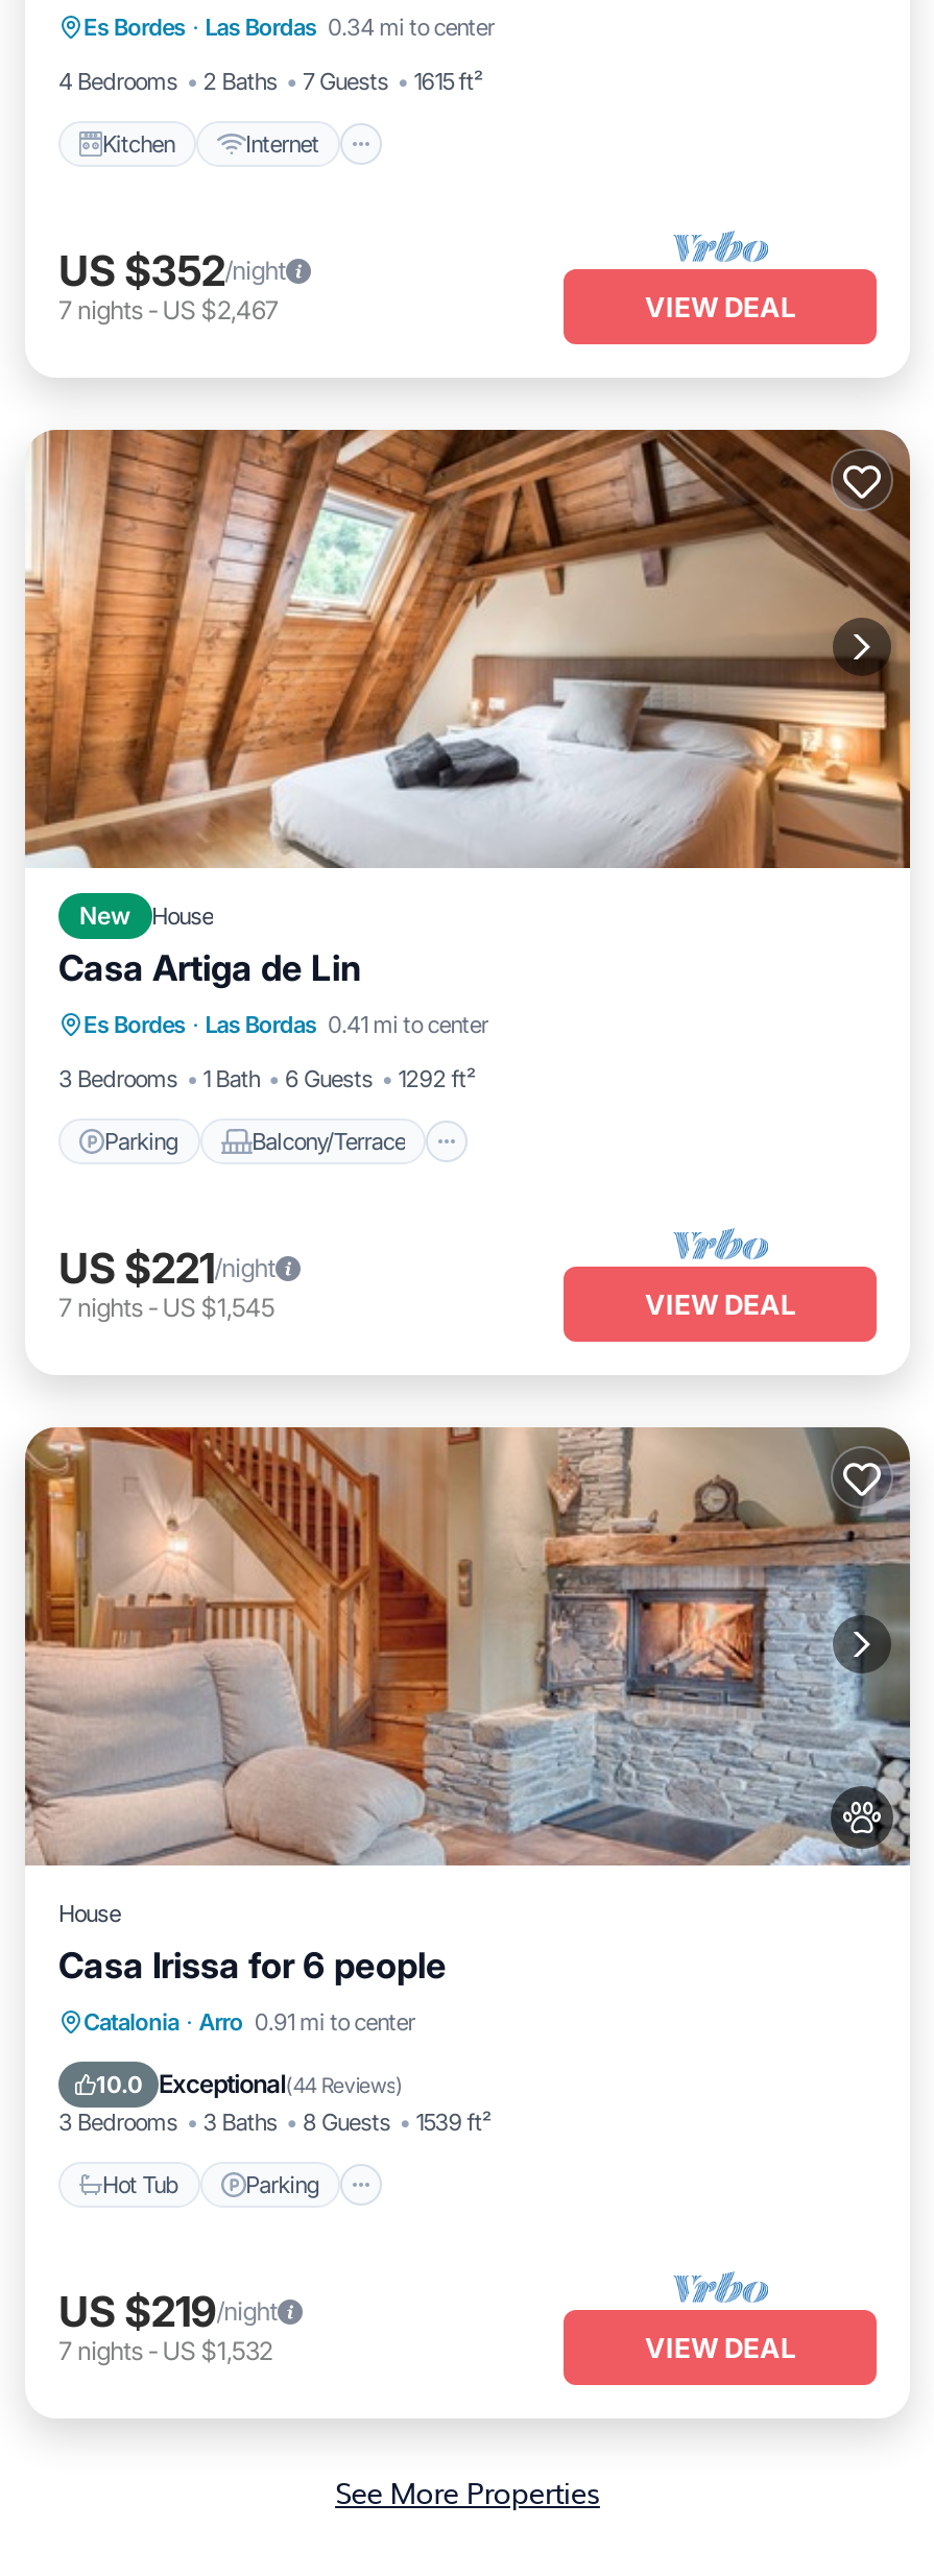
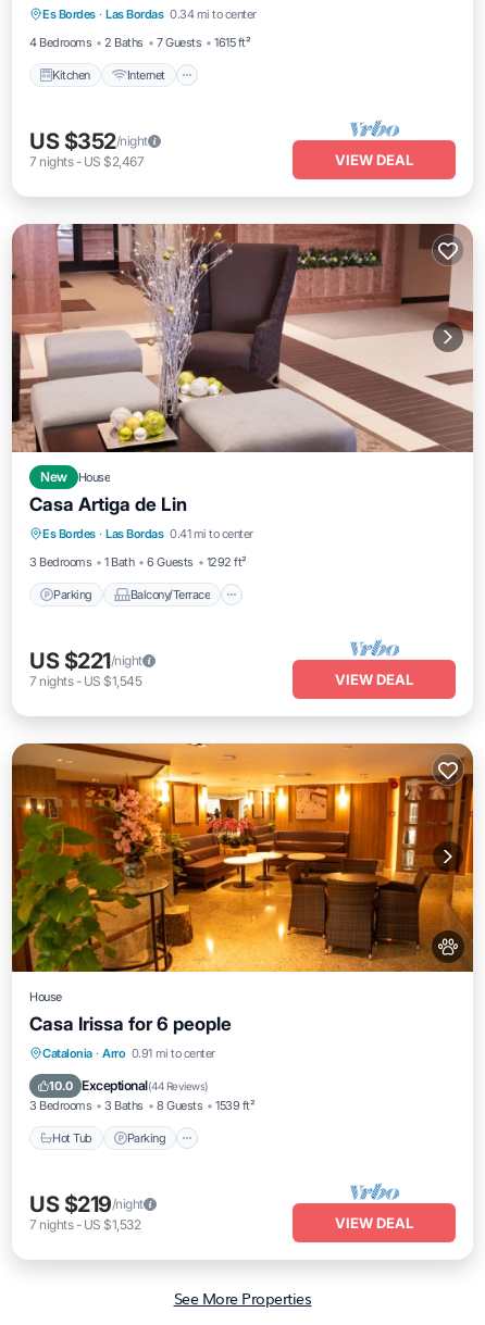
[23,428,912,870] [image] -> [11,223,473,453] [image]
[23,1425,912,1868] [image] -> [11,742,474,973] [image]

